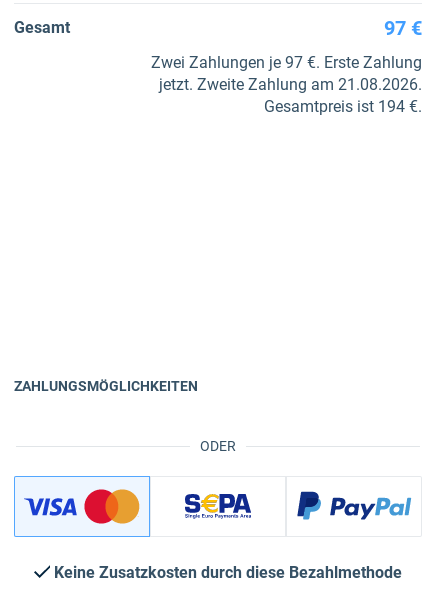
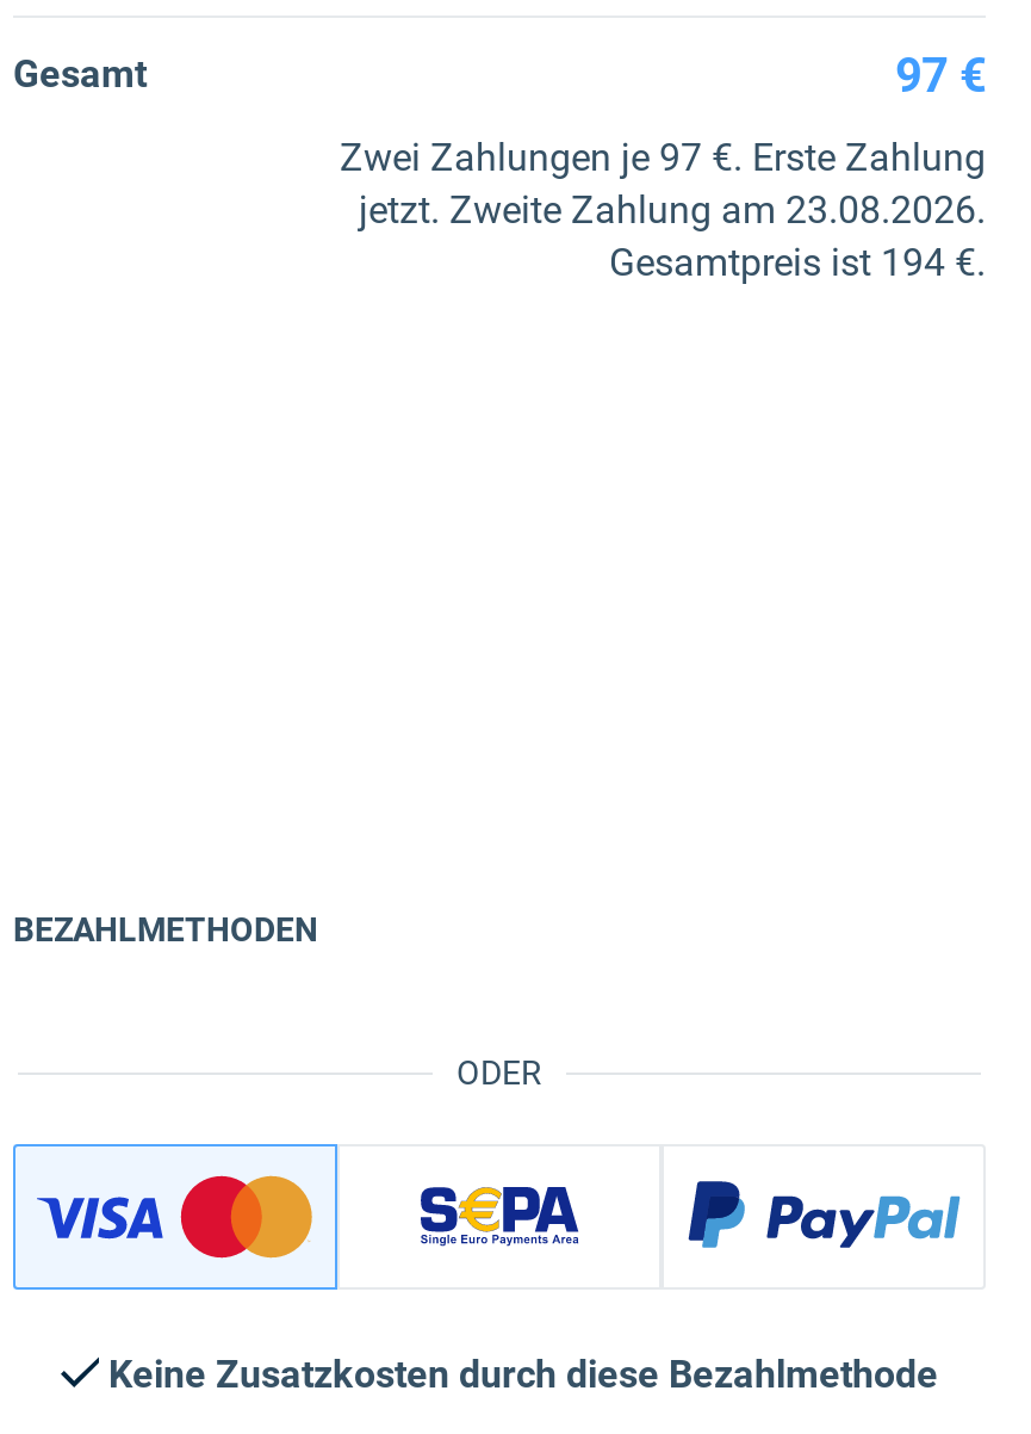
[159,75,422,94] jetzt. Zweite Zahlung am 21.08.2026. -> [359,187,986,233] jetzt. Zweite Zahlung am 23.08.2026.
[14,378,198,394] ZAHLUNGSMÖGLICHKEITEN -> [13,910,318,948] BEZAHLMETHODEN

